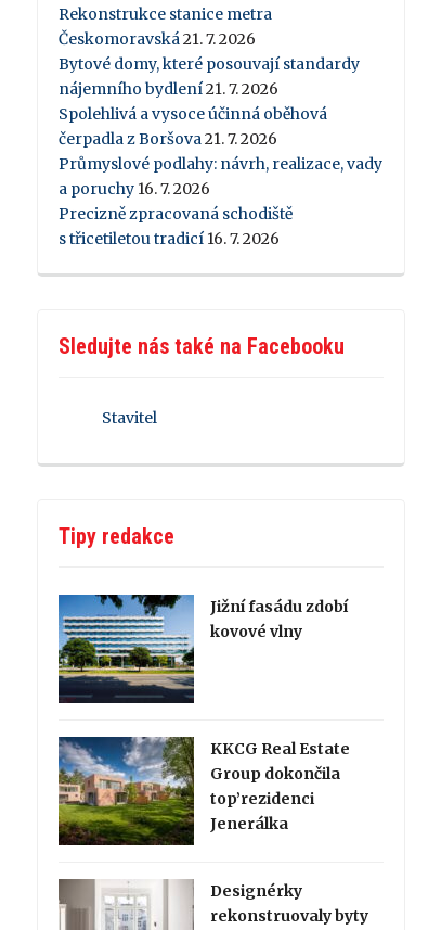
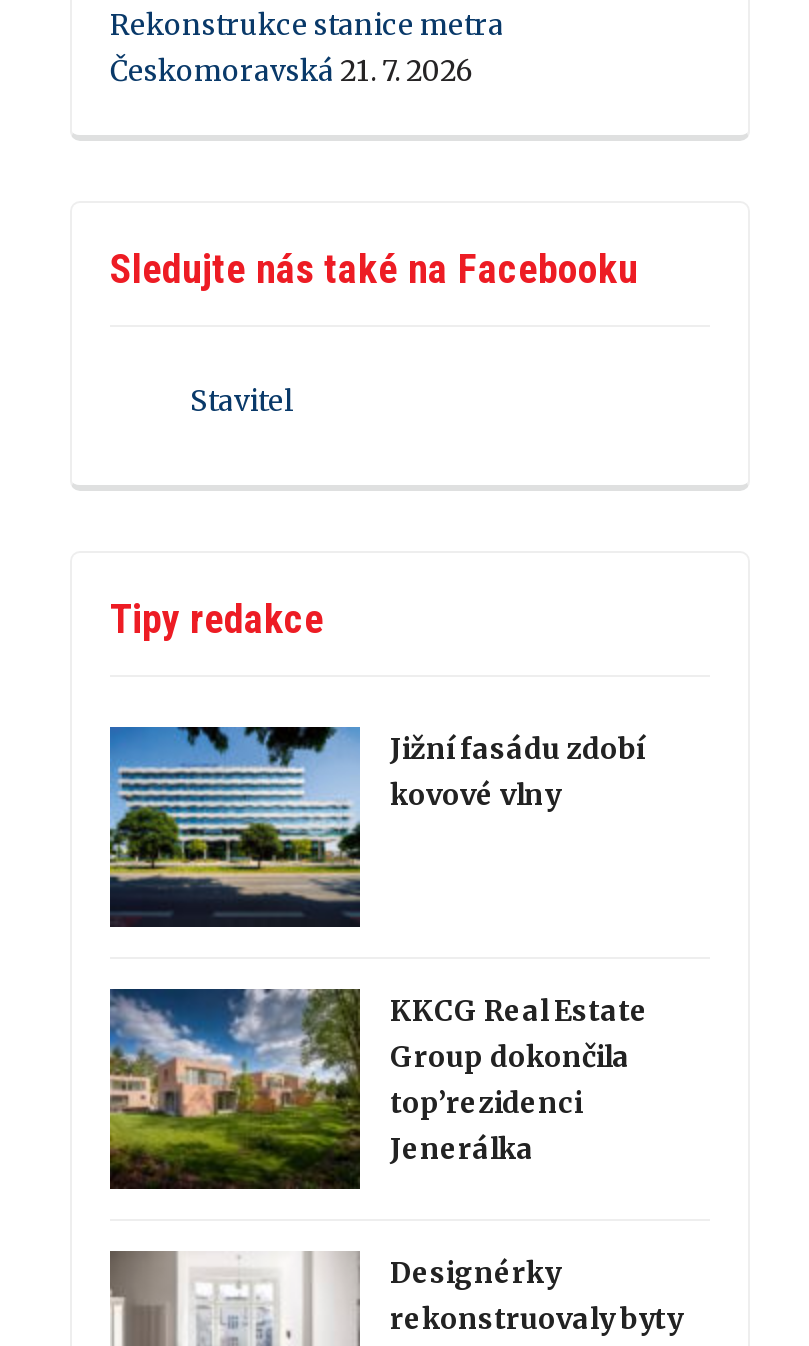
[59,54,382,249] Bytové domy, které posouvají standardy | nájemního bydlení 21. 7. 2026 | Spolehlivá a vysoce účinná oběhová | čerpadla z Boršova 21. 7. 2026 | Průmyslové podlahy: návrh, realizace, vady | a poruchy 16. 7. 2026 | Precizně zpracovaná schodiště | s třicetiletou tradicí 16. 7. 2026 -> none

